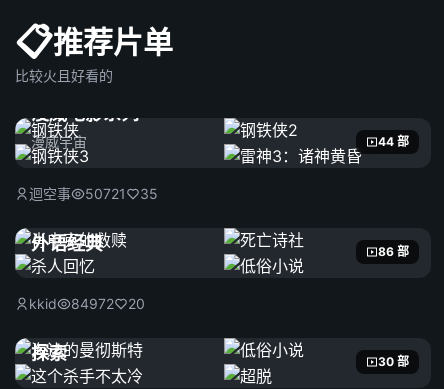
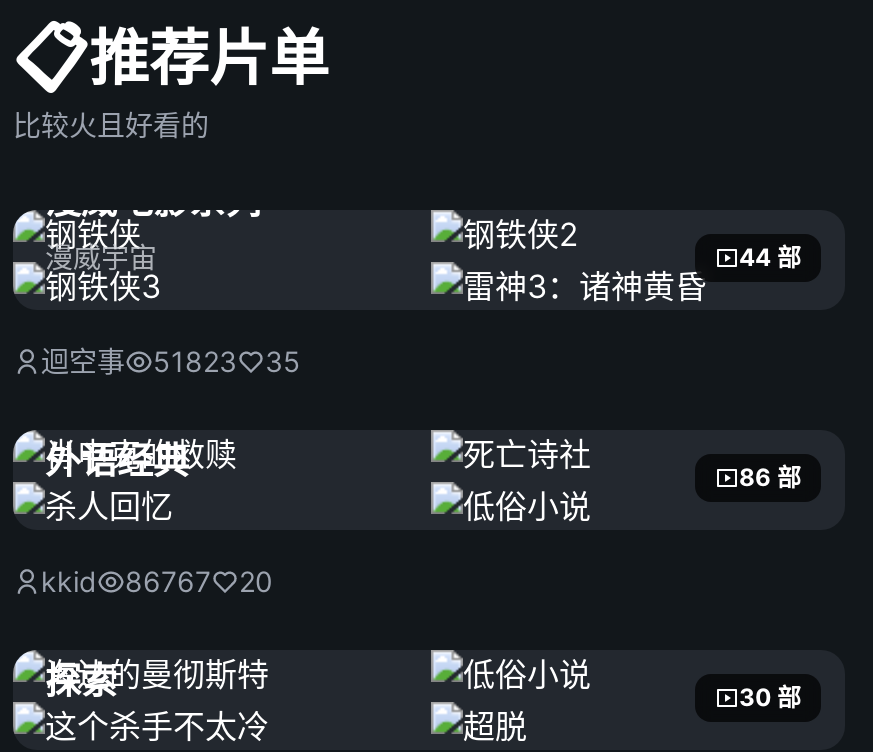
[29,185,158,202] 迴空事 50721 35 -> [41,344,301,378] 迴空事 51823 35
[29,295,145,312] kkid 84972 20 -> [41,564,273,598] kkid 86767 20

